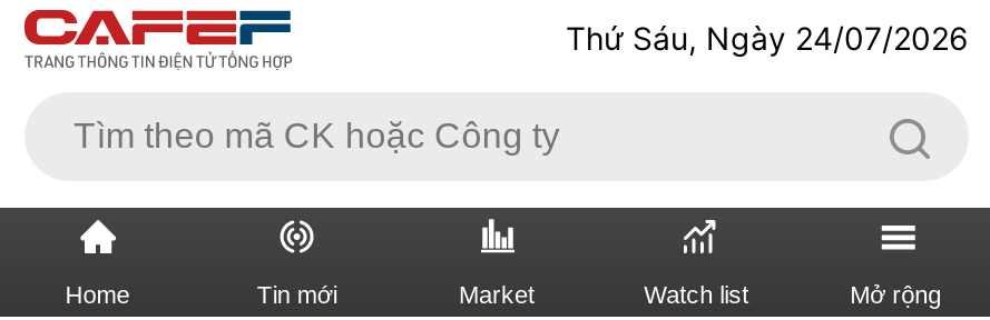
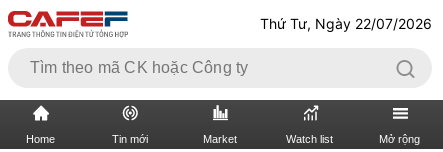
[566,19,969,57] Thứ Sáu, Ngày 24/07/2026 -> [260,15,432,32] Thứ Tư, Ngày 22/07/2026

